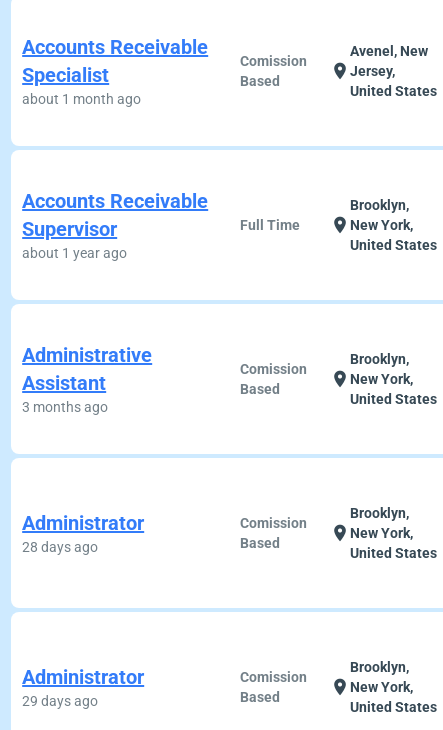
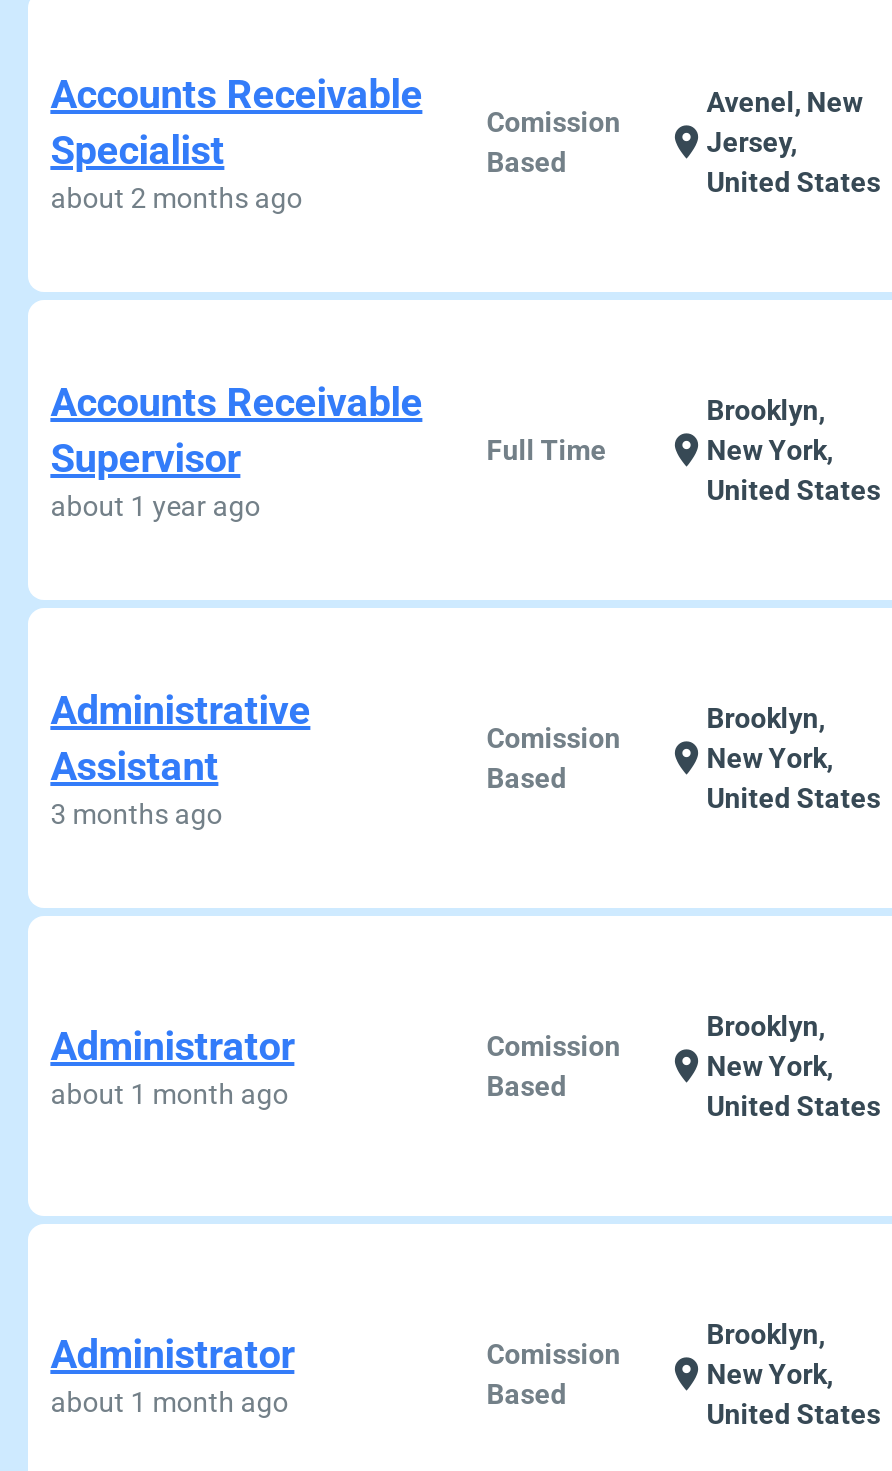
[22,91,141,107] about 1 month ago -> [50,182,302,214] about 2 months ago
[22,539,98,555] 28 days ago -> [50,1078,288,1110] about 1 month ago
[22,693,98,709] 29 days ago -> [50,1386,288,1418] about 1 month ago

